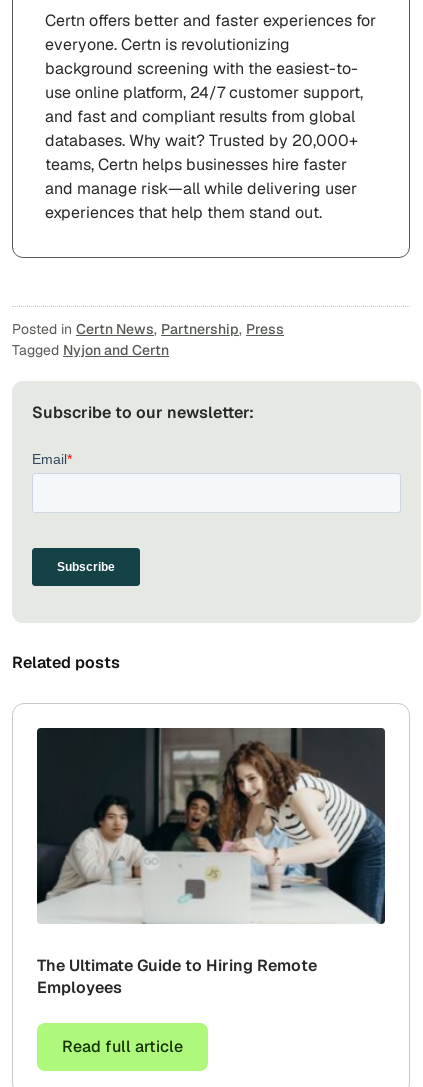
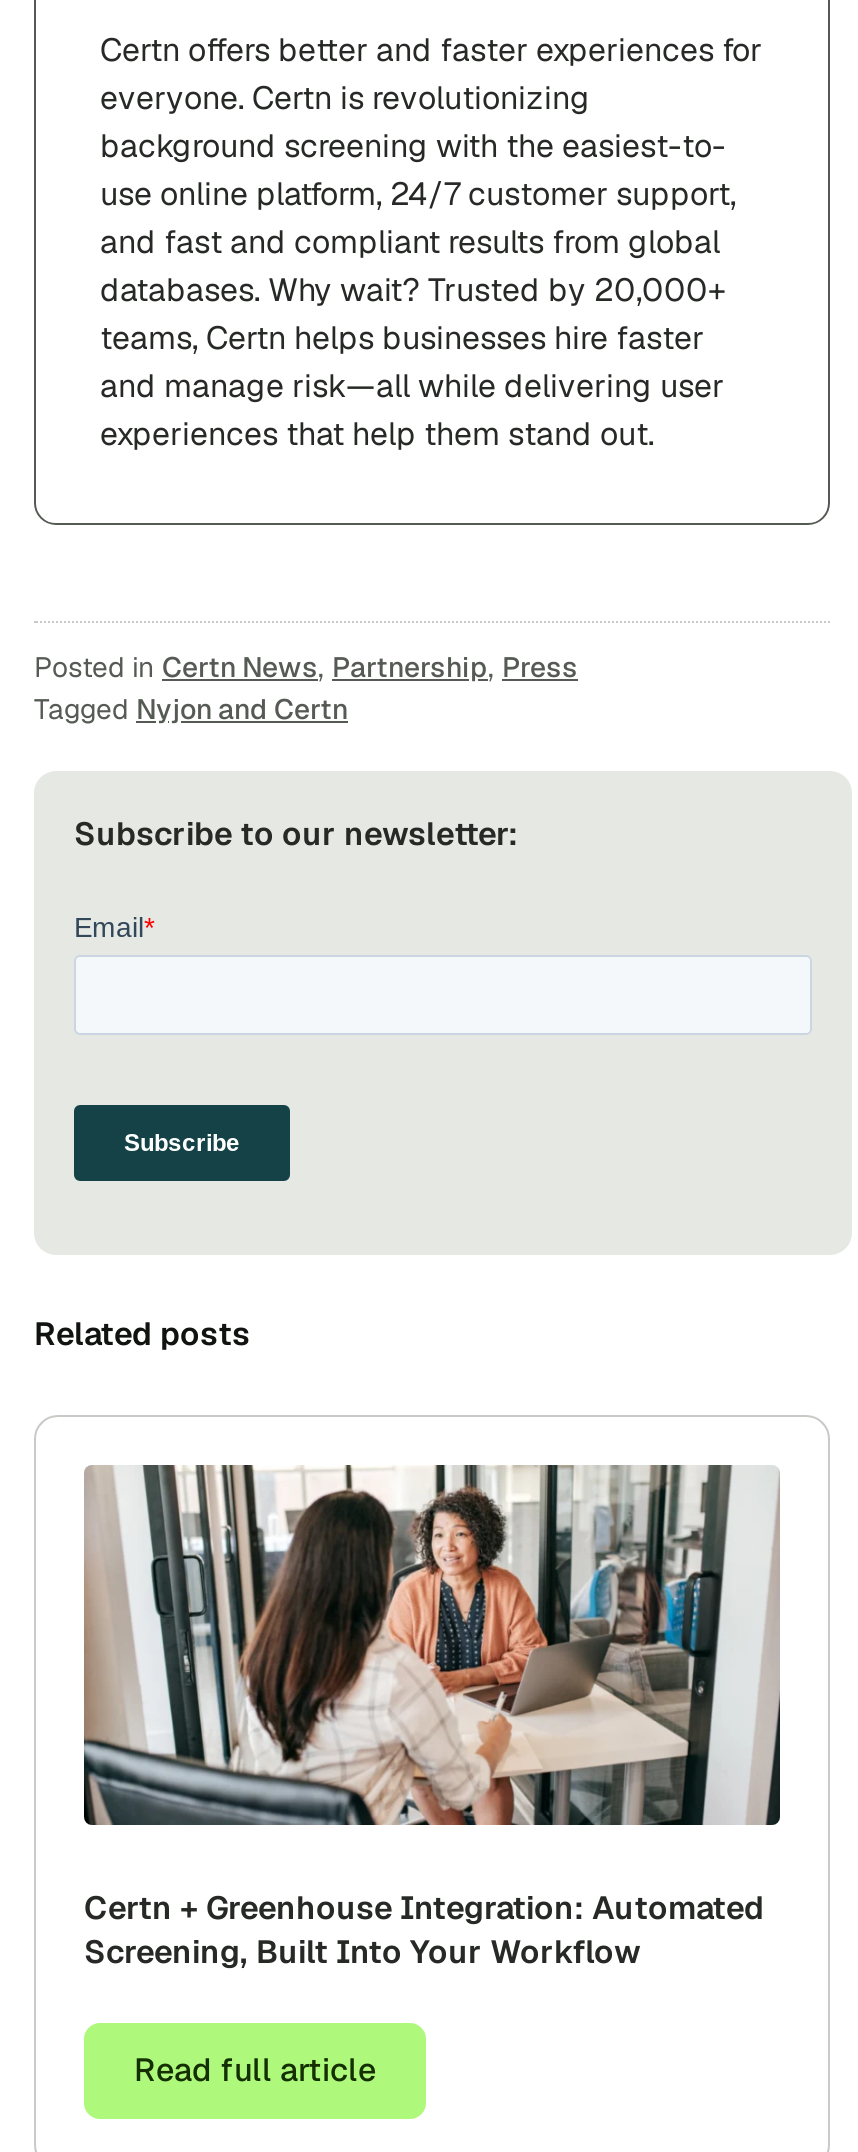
[36,727,386,998] [image] | The Ultimate Guide to Hiring Remote | Employees -> [82,1463,780,1974] [image] | Certn + Greenhouse Integration: Automated | Screening, Built Into Your Workflow

